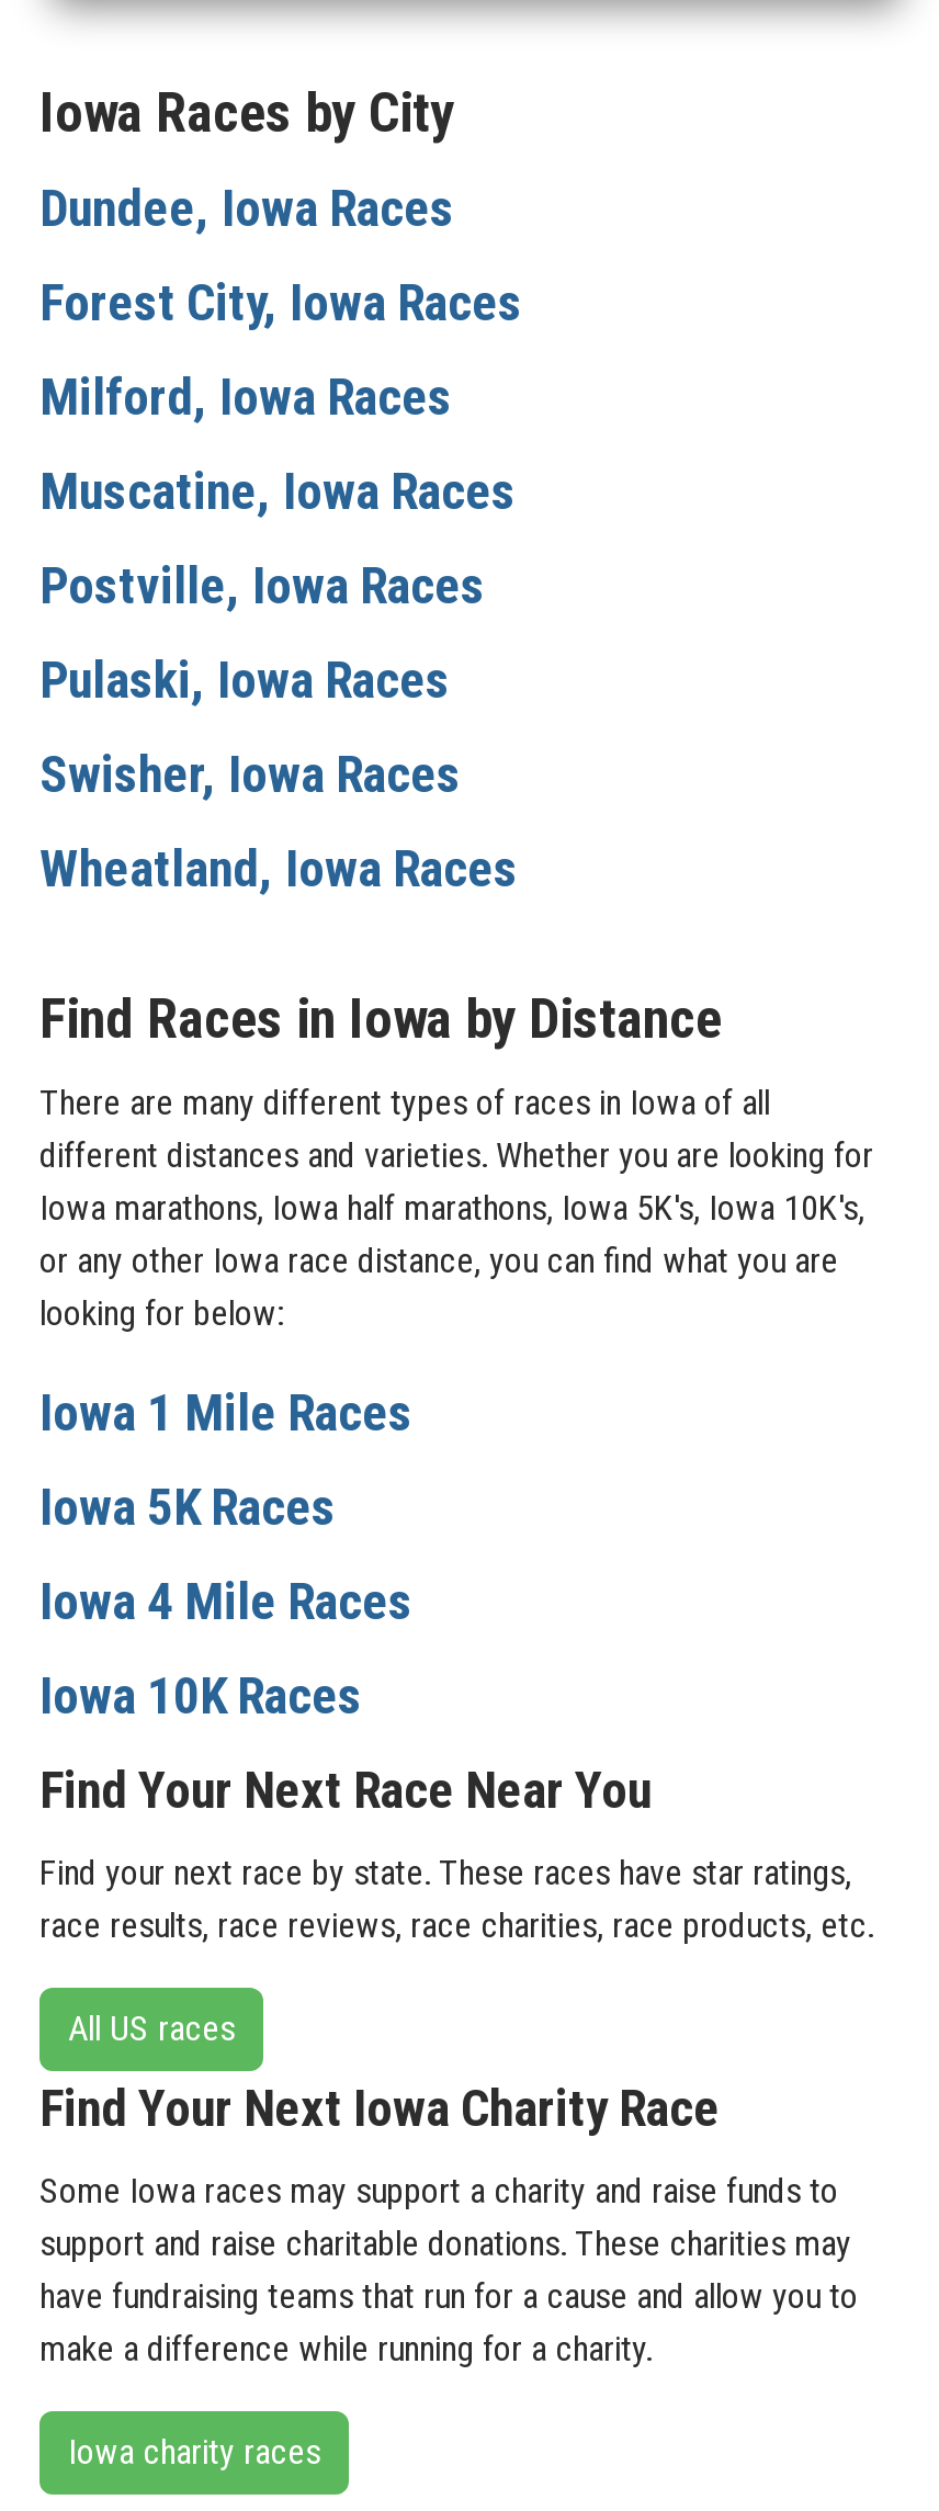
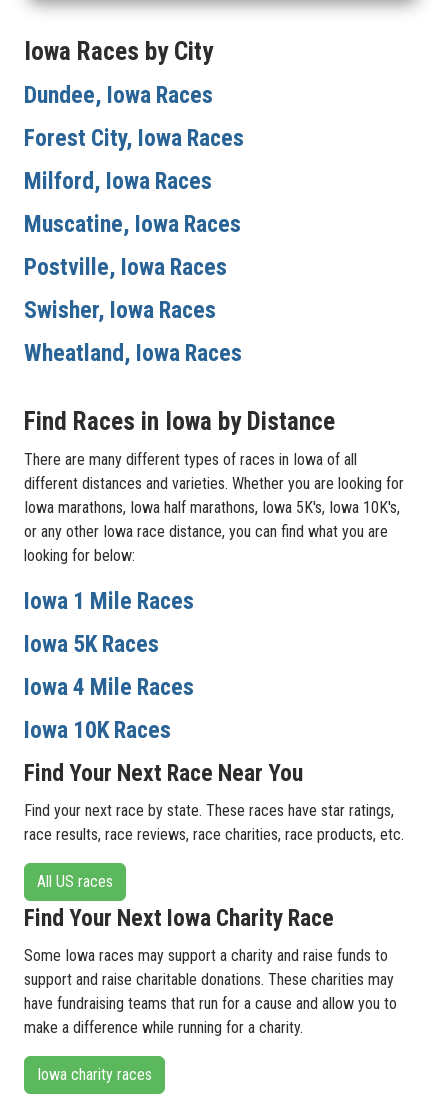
[39,649,450,710] Pulaski, Iowa Races -> none

